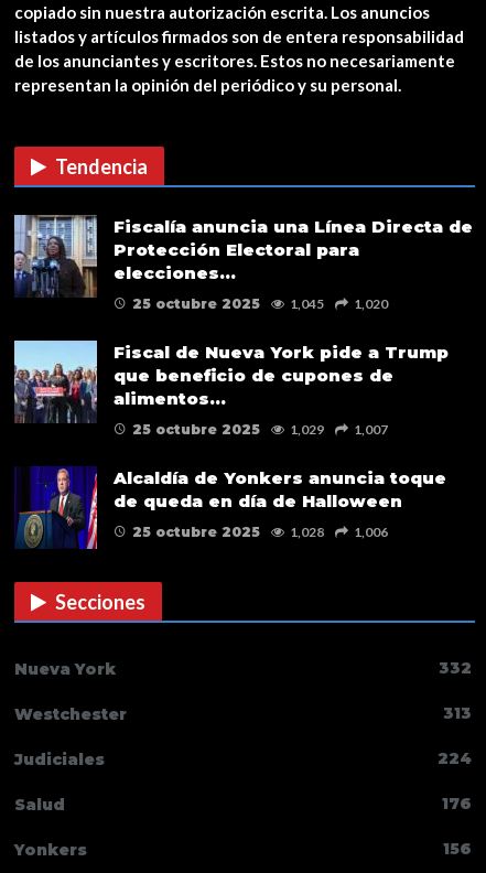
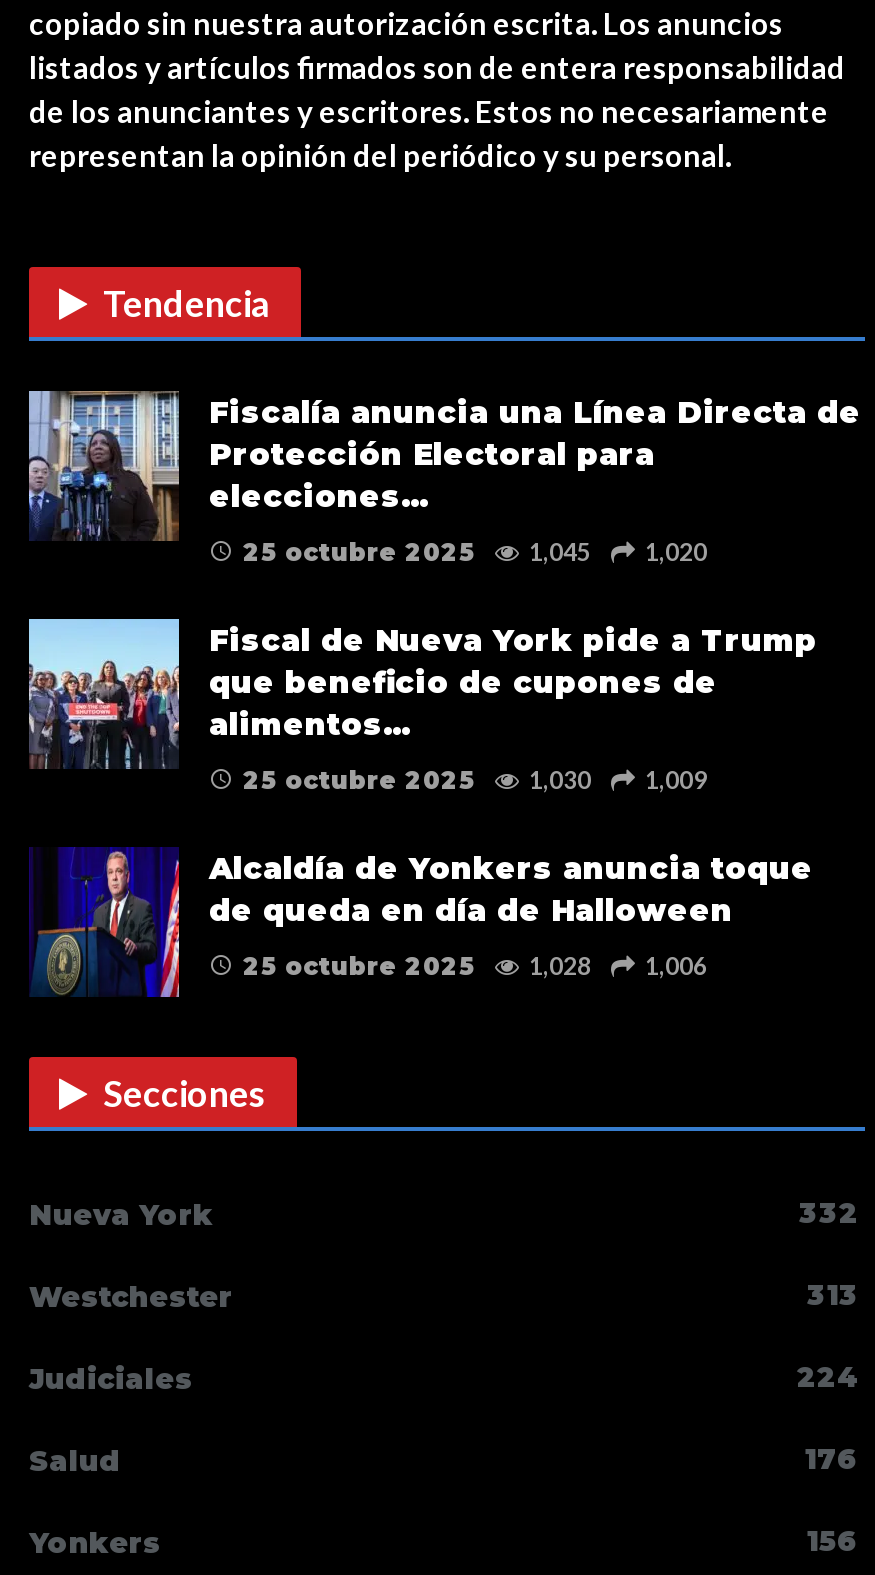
[290,421,324,438] 1,029 -> [529,764,591,794] 1,030
[354,421,388,438] 1,007 -> [645,764,707,794] 1,009

